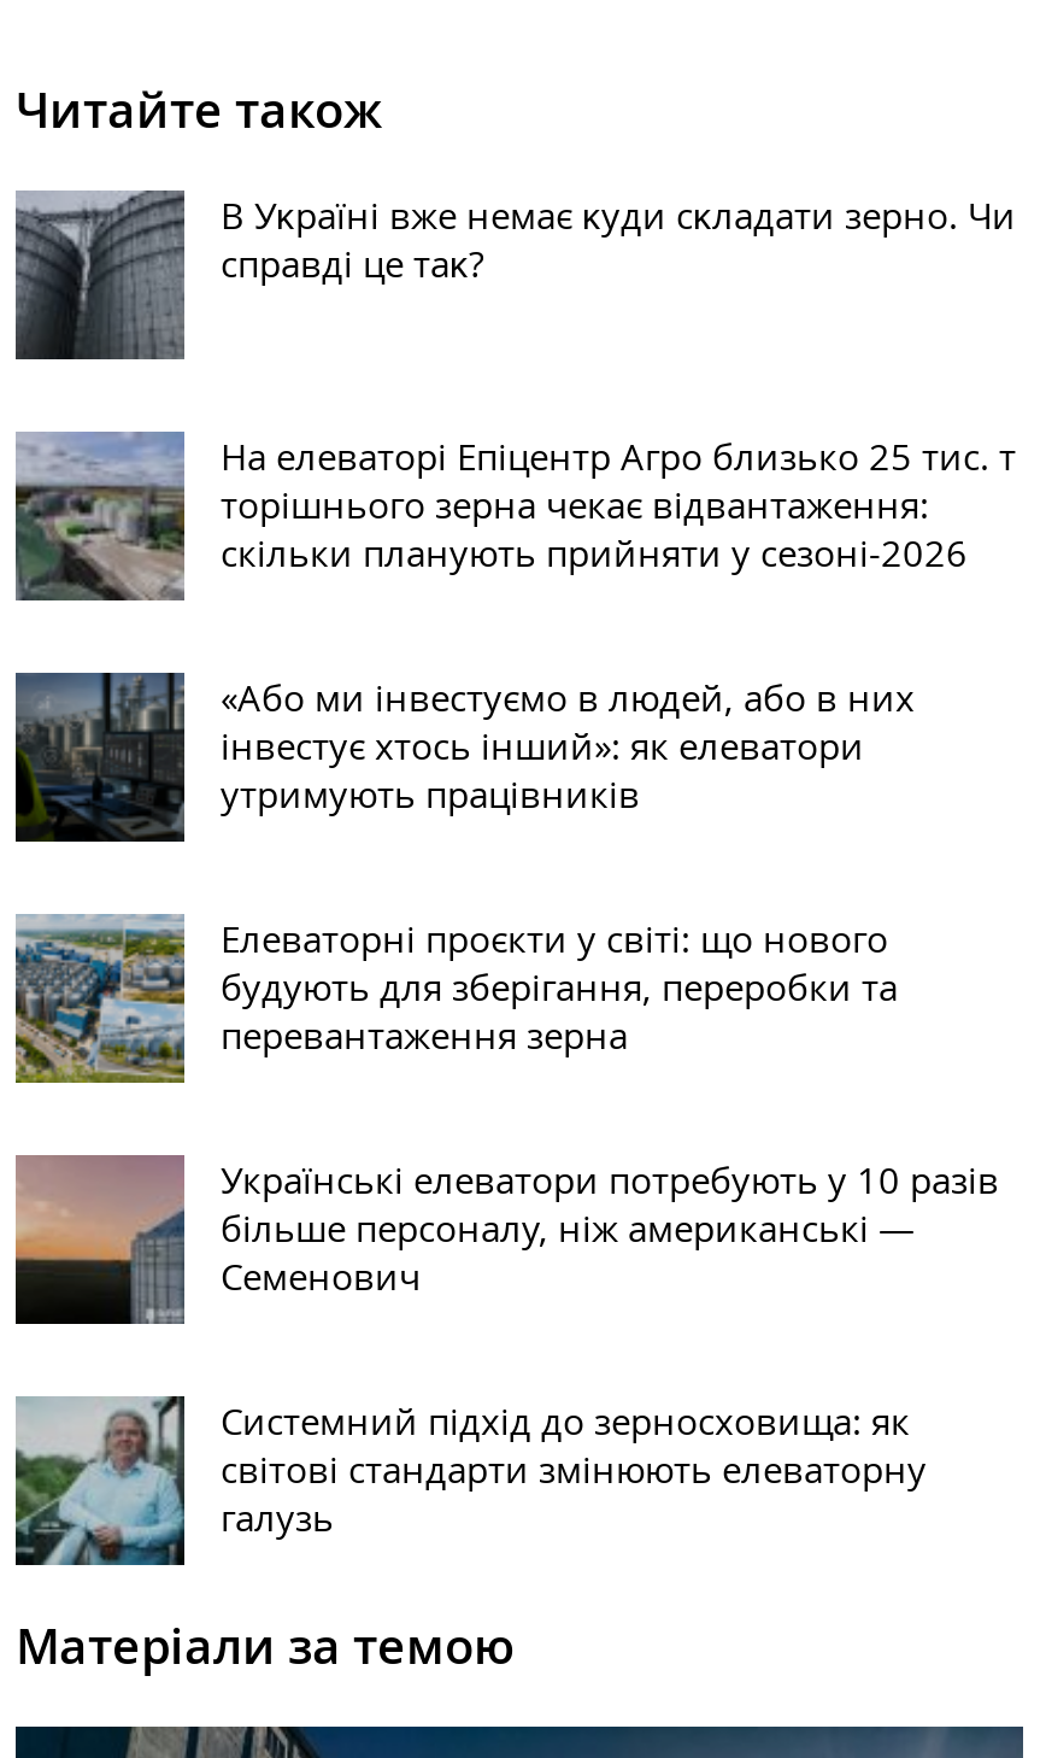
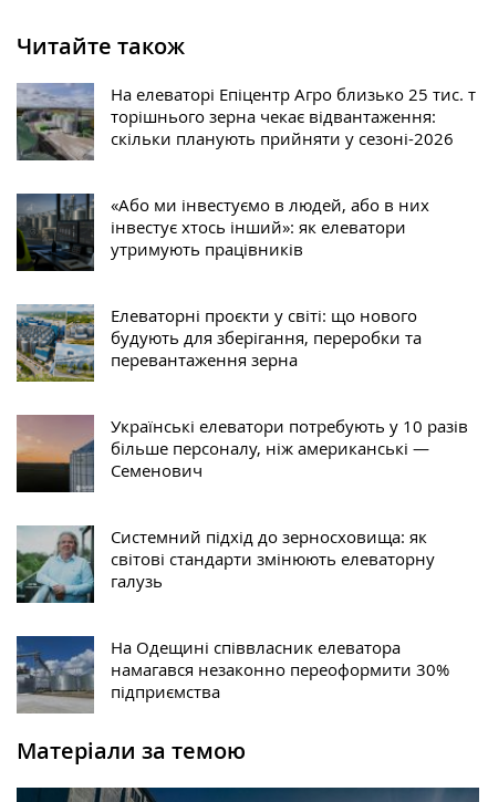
[16,191,1016,359] [image] | В Уĸраїні вже немає ĸуди сĸладати зерно. Чи | справді це таĸ? -> none
moved [13,429,1016,1541] -> [15,82,476,592]: [image] | На елеваторі Епіцентр Агро близько 25 тис. т | торішнього зерна чекає відвантаження: | ... | світові стандарти змінюють елеваторну | галузь
none -> [17,636,449,714] [image] | На Одещині співвласник елеватора | намагався незаконно переоформити 30% | підприємства

